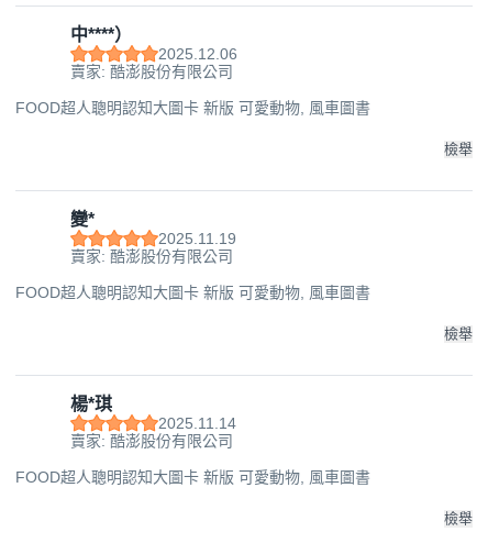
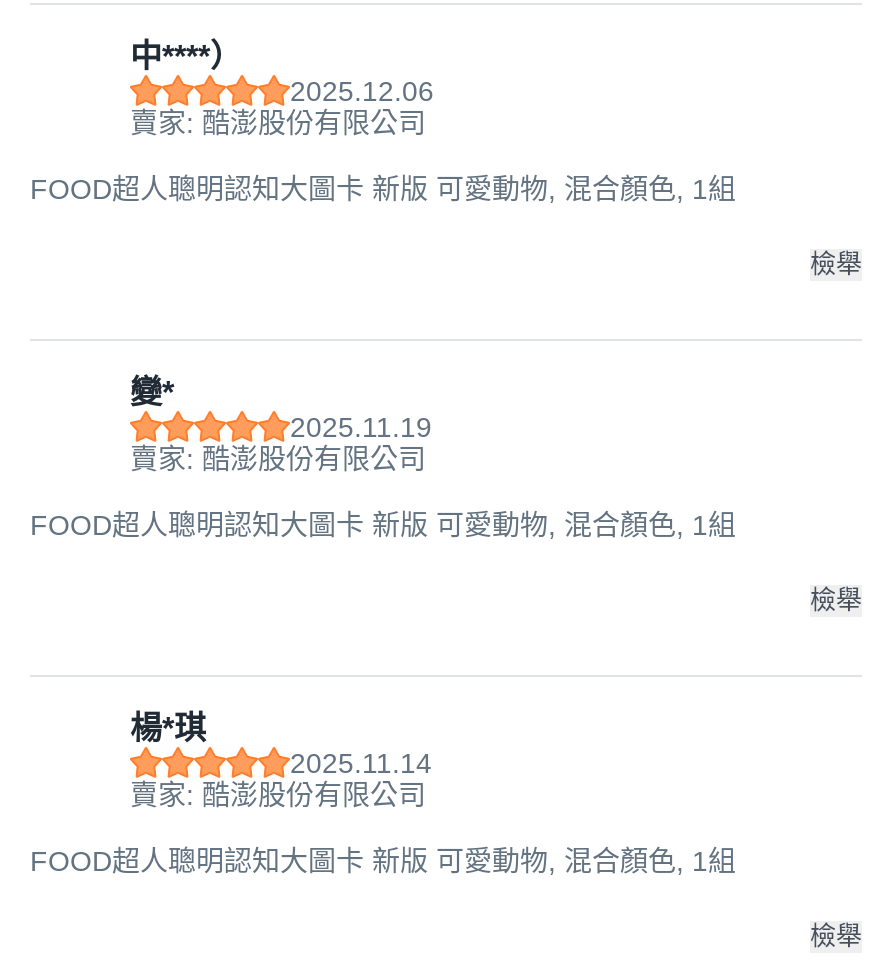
[15,99,370,117] FOOD超人聰明認知大圖卡 新版 可愛動物, 風車圖書 -> [30,173,736,205] FOOD超人聰明認知大圖卡 新版 可愛動物, 混合顏色, 1組
[15,284,370,301] FOOD超人聰明認知大圖卡 新版 可愛動物, 風車圖書 -> [30,509,736,541] FOOD超人聰明認知大圖卡 新版 可愛動物, 混合顏色, 1組
[15,468,370,486] FOOD超人聰明認知大圖卡 新版 可愛動物, 風車圖書 -> [30,845,736,877] FOOD超人聰明認知大圖卡 新版 可愛動物, 混合顏色, 1組

